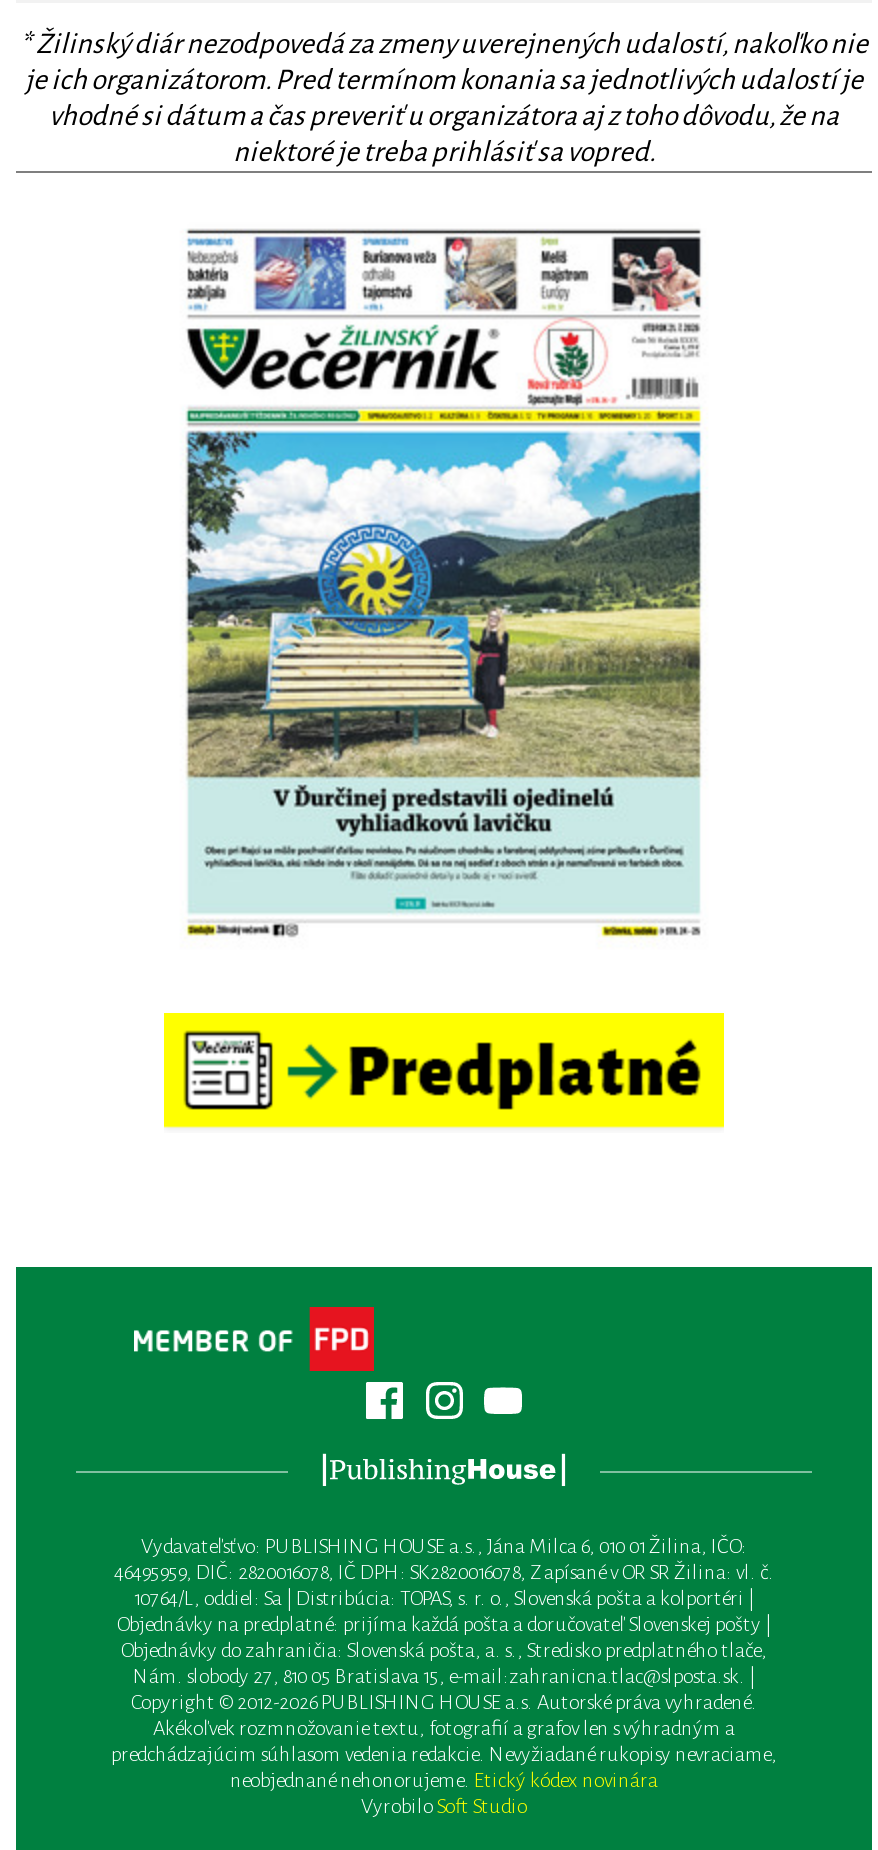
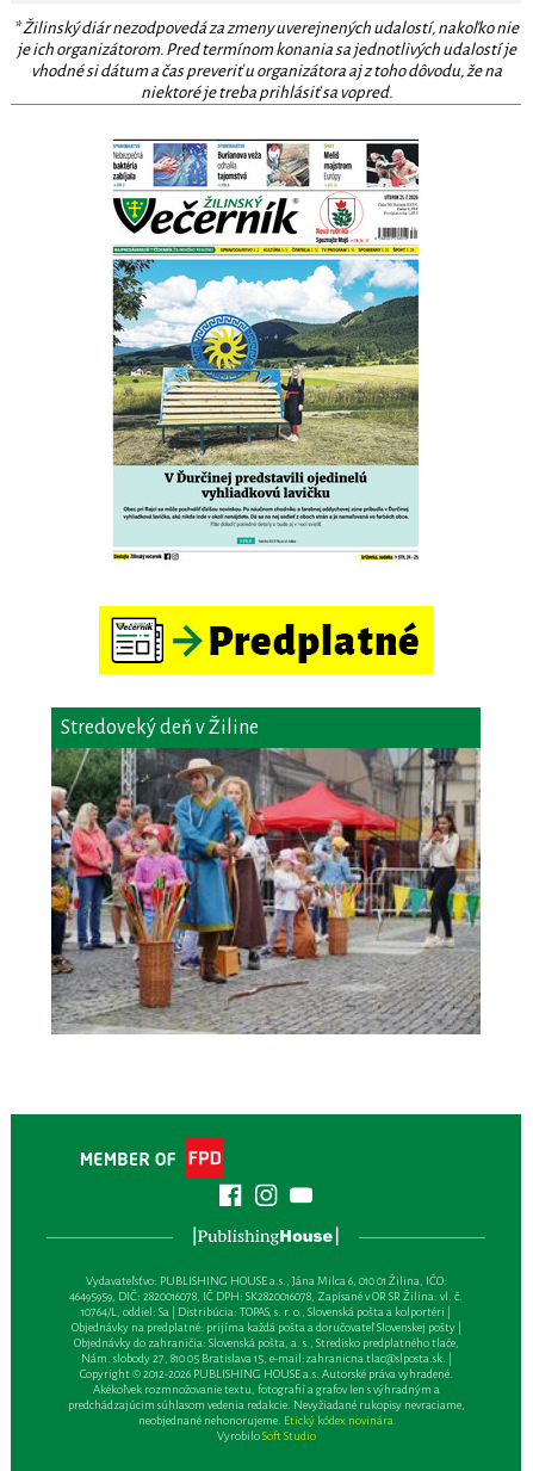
none -> [50,706,482,1036] [image] | Stredoveký deň v Žiline

